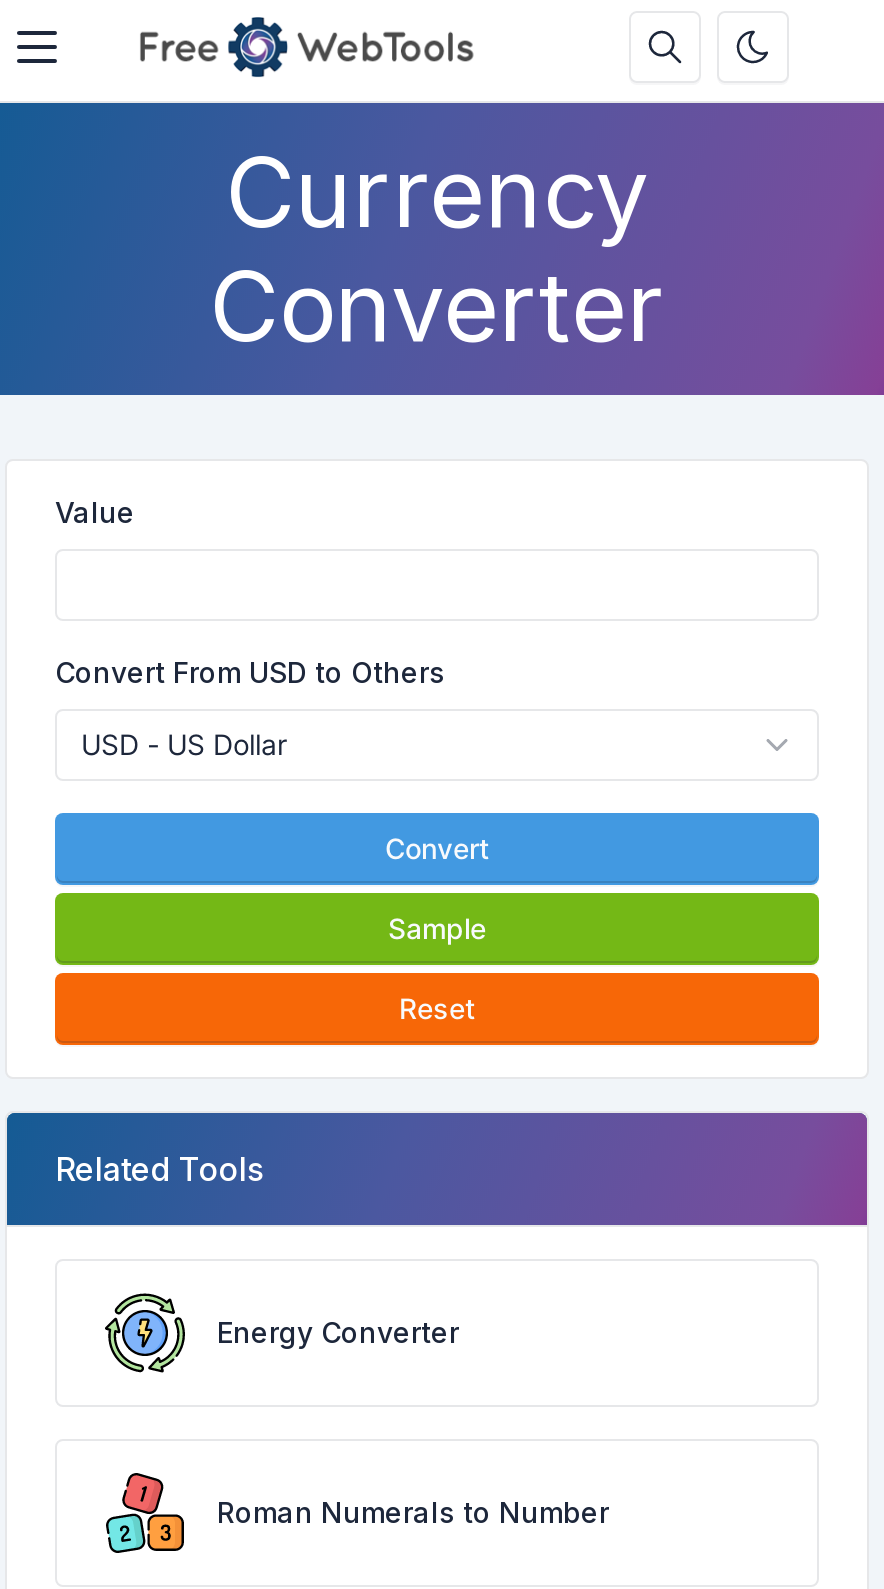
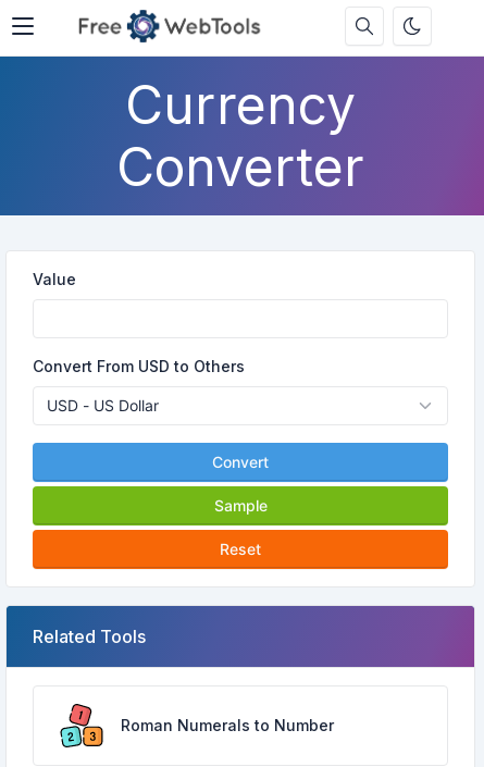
[103,1293,459,1373] [image] | Energy Converter -> none

